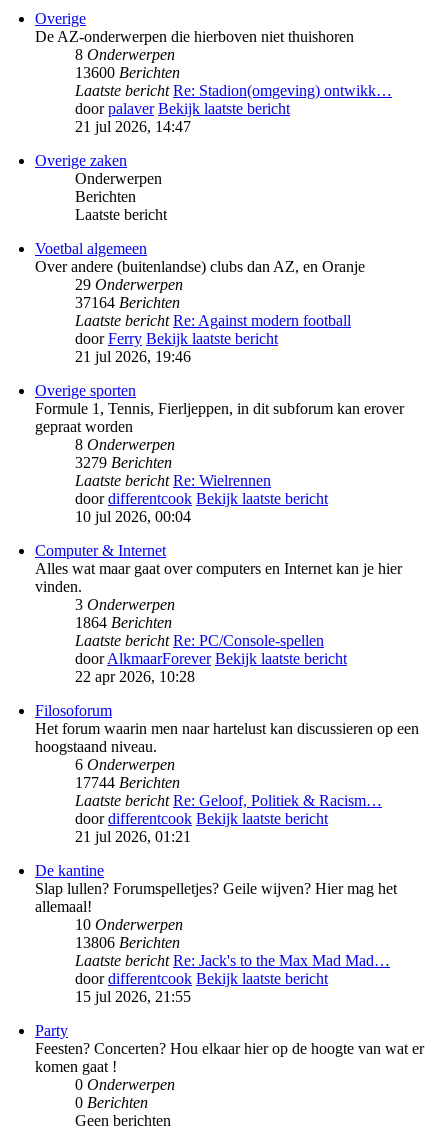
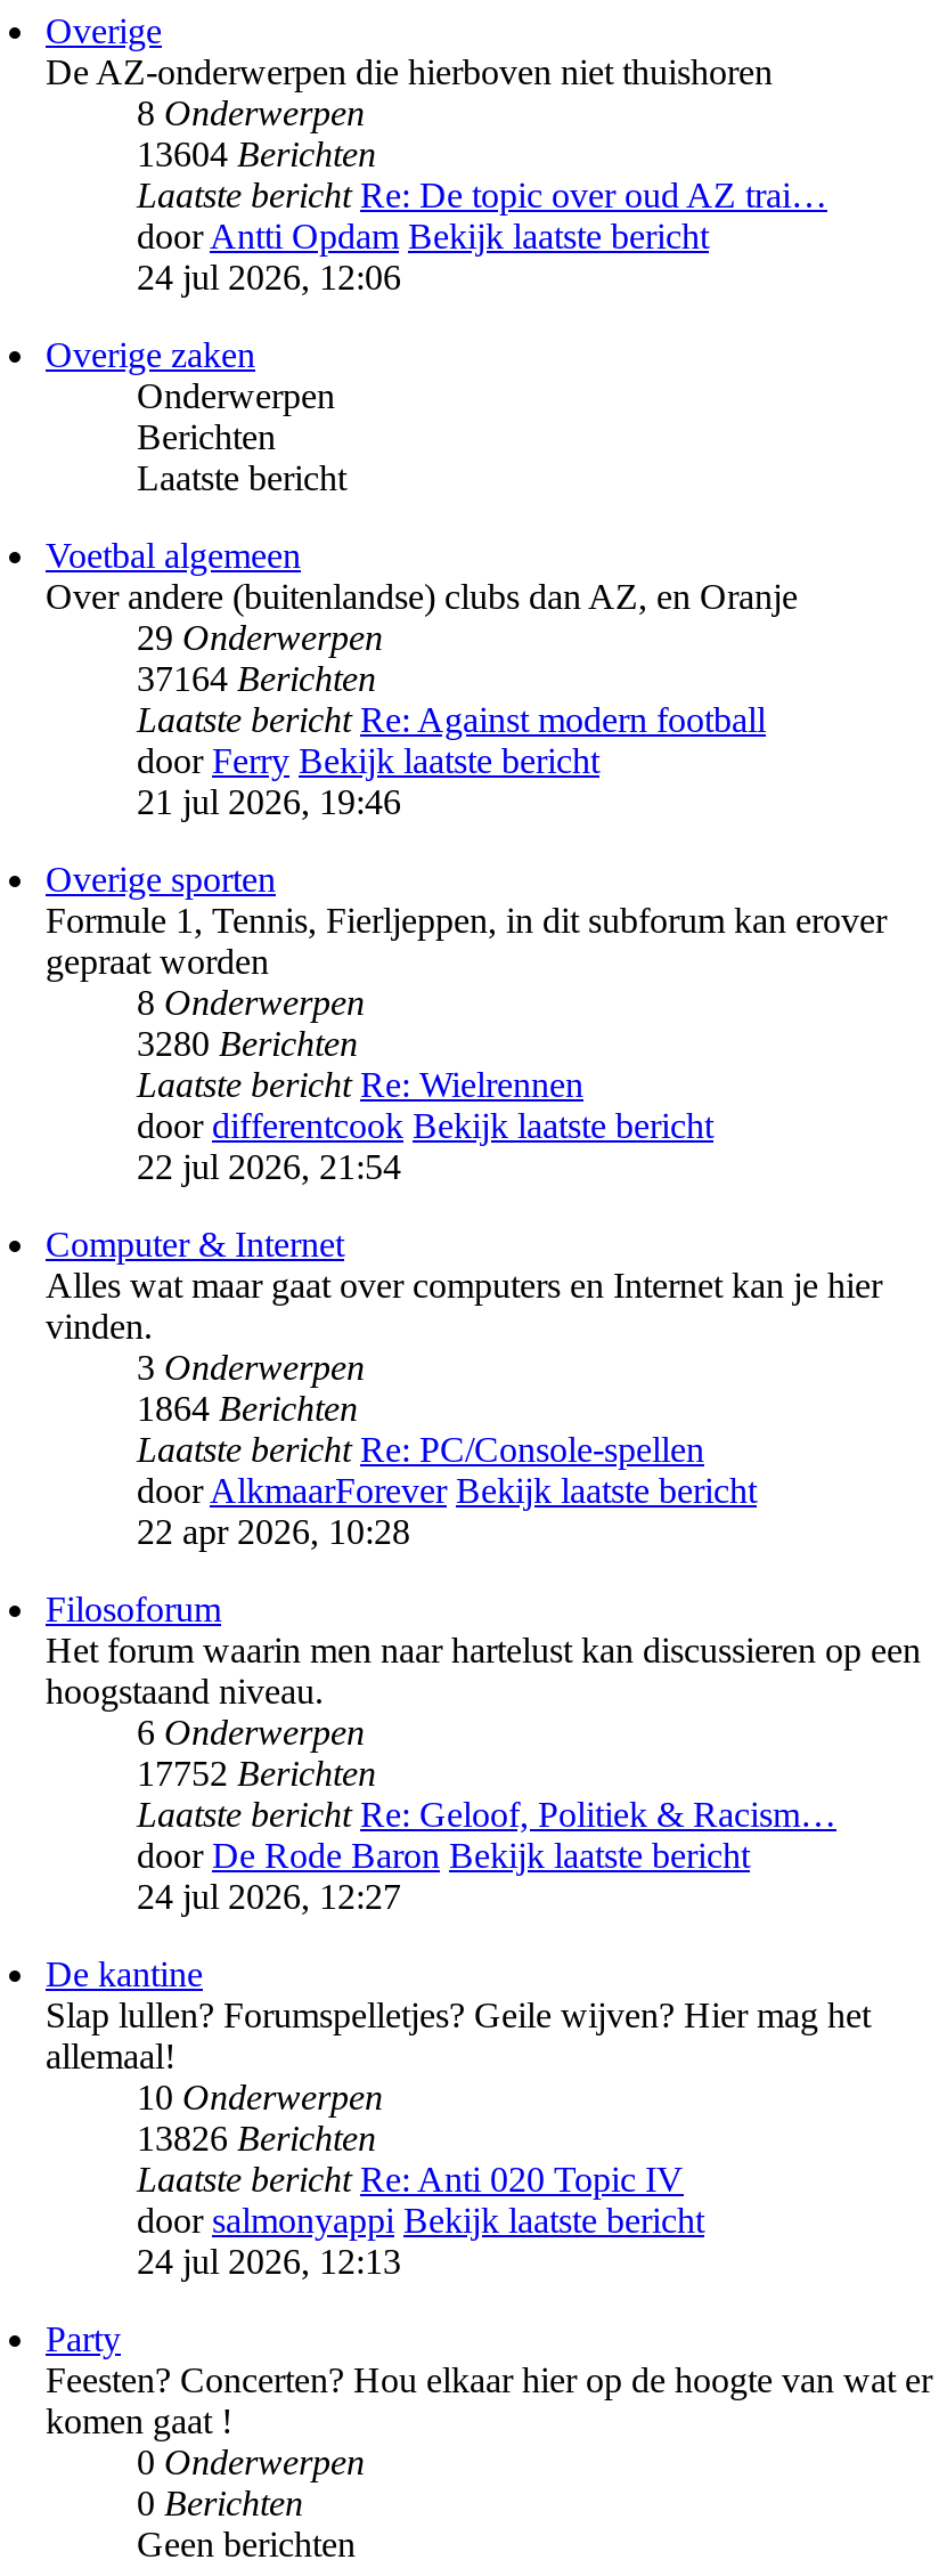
[75,64,392,135] 13600 Berichten | Laatste bericht Re: Stadion(omgeving) ontwikk… | doorpalaver Bekijk laatste bericht | 21 jul 2026, 14:47 -> [137,136,827,298] 13604 Berichten | Laatste bericht Re: De topic over oud AZ trai… | doorAntti Opdam Bekijk laatste bericht | 24 jul 2026, 12:06
[75,454,172,471] 3279 Berichten -> [137,1025,358,1064] 3280 Berichten
[75,508,191,525] 10 jul 2026, 00:04 -> [137,1148,401,1187] 22 jul 2026, 21:54
[75,774,180,791] 17744 Berichten -> [137,1755,376,1794] 17752 Berichten
[75,810,328,845] door differentcook Bekijk laatste bericht | 21 jul 2026, 01:21 -> [137,1837,750,1917] door De Rode Baron Bekijk laatste bericht | 24 jul 2026, 12:27
[75,934,390,1005] 13806 Berichten | Laatste bericht Re: Jack's to the Max Mad Mad… | door differentcook Bekijk laatste bericht | 15 jul 2026, 21:55 -> [137,2120,704,2282] 13826 Berichten | Laatste bericht Re: Anti 020 Topic IV | door salmonyappi Bekijk laatste bericht | 24 jul 2026, 12:13

